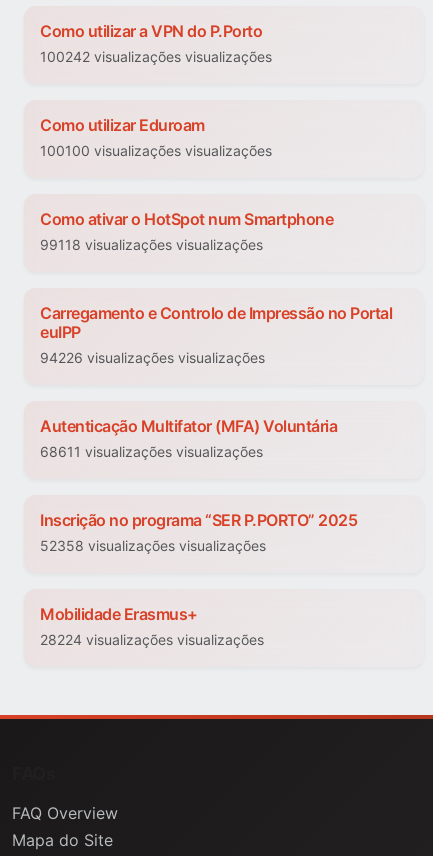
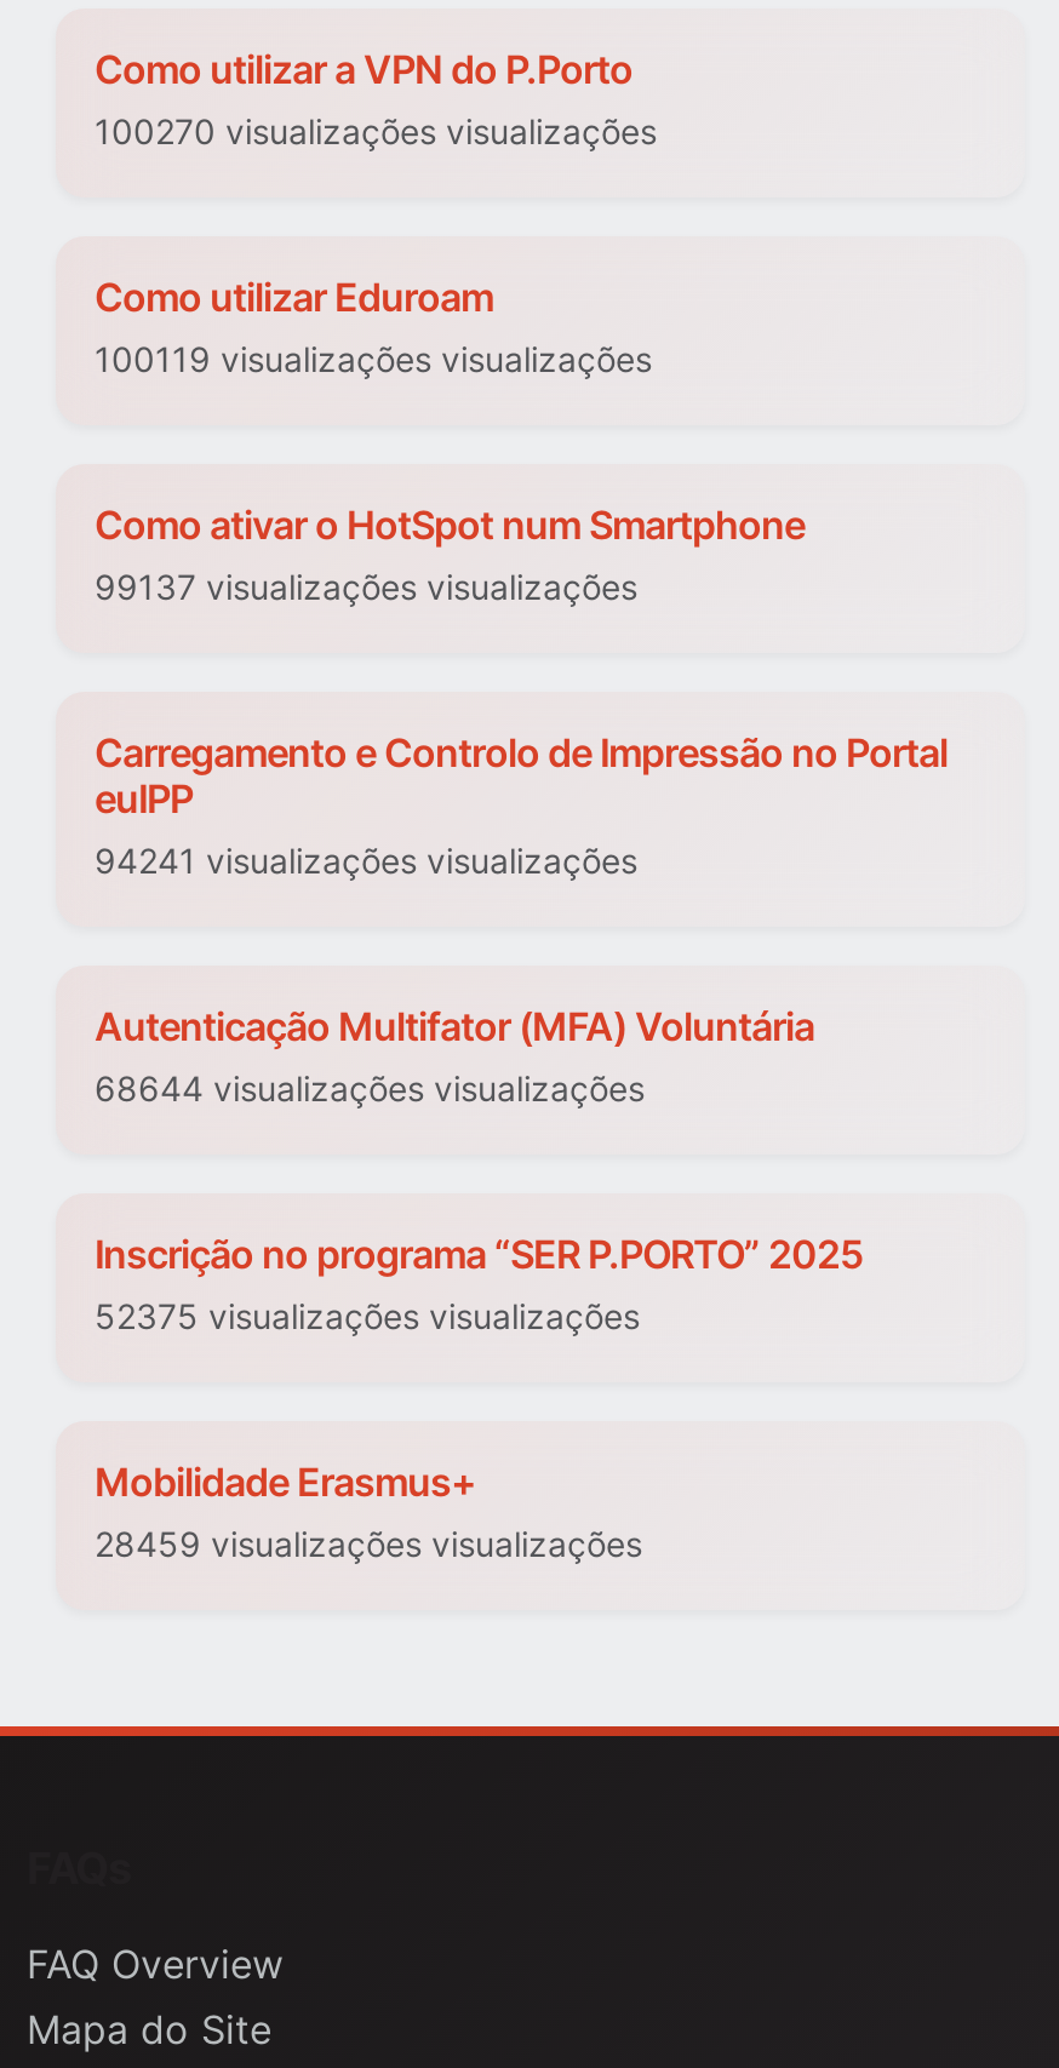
[40,48,272,65] 100242 visualizações visualizações -> [95,111,657,153] 100270 visualizações visualizações
[40,142,272,159] 100100 visualizações visualizações -> [95,339,652,380] 100119 visualizações visualizações
[40,236,263,253] 99118 visualizações visualizações -> [95,567,637,608] 99137 visualizações visualizações
[40,349,265,366] 94226 visualizações visualizações -> [95,841,637,882] 94241 visualizações visualizações
[40,443,263,460] 68611 visualizações visualizações -> [95,1069,645,1110] 68644 visualizações visualizações
[40,537,266,554] 52358 visualizações visualizações -> [95,1296,640,1337] 52375 visualizações visualizações
[40,631,264,648] 28224 visualizações visualizações -> [95,1524,642,1565] 28459 visualizações visualizações

